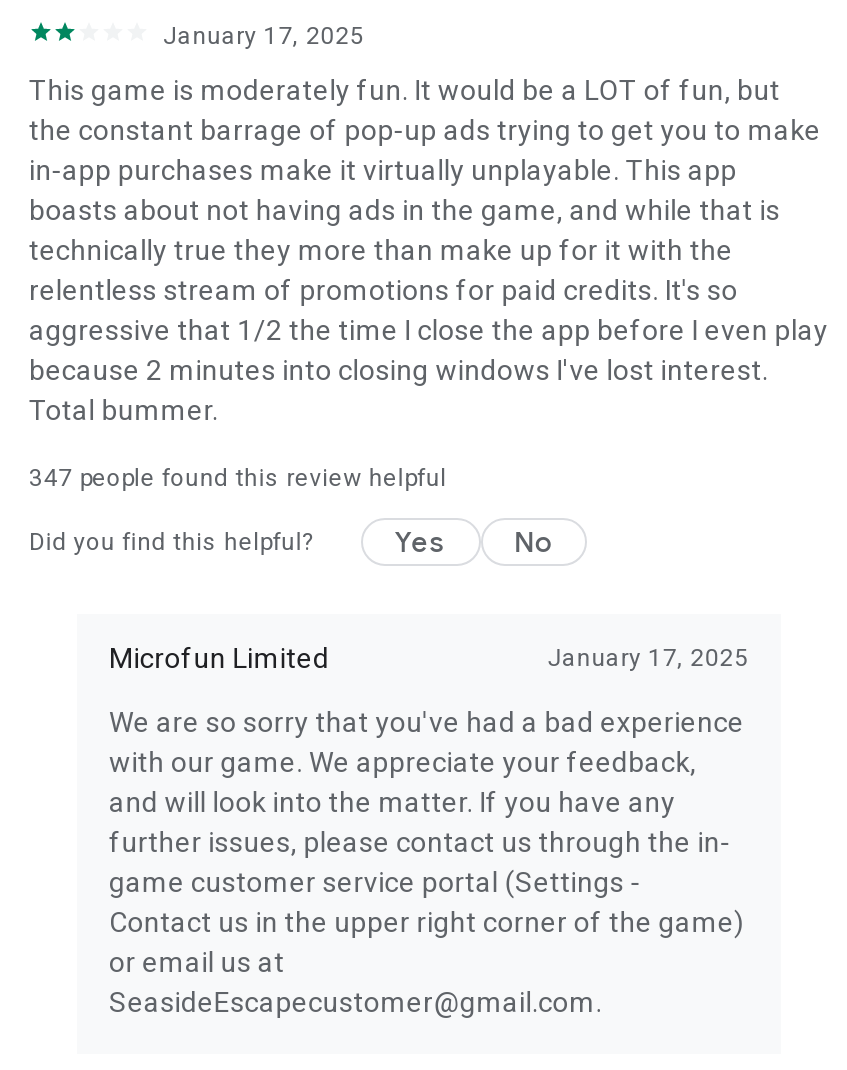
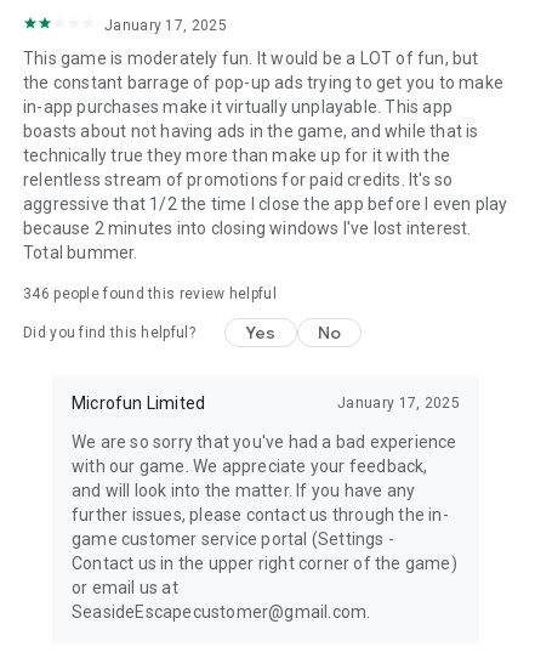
[29,463,447,491] 347 people found this review helpful -> [23,285,276,302] 346 people found this review helpful

